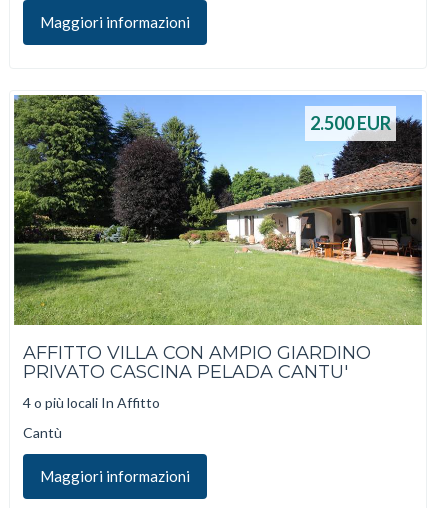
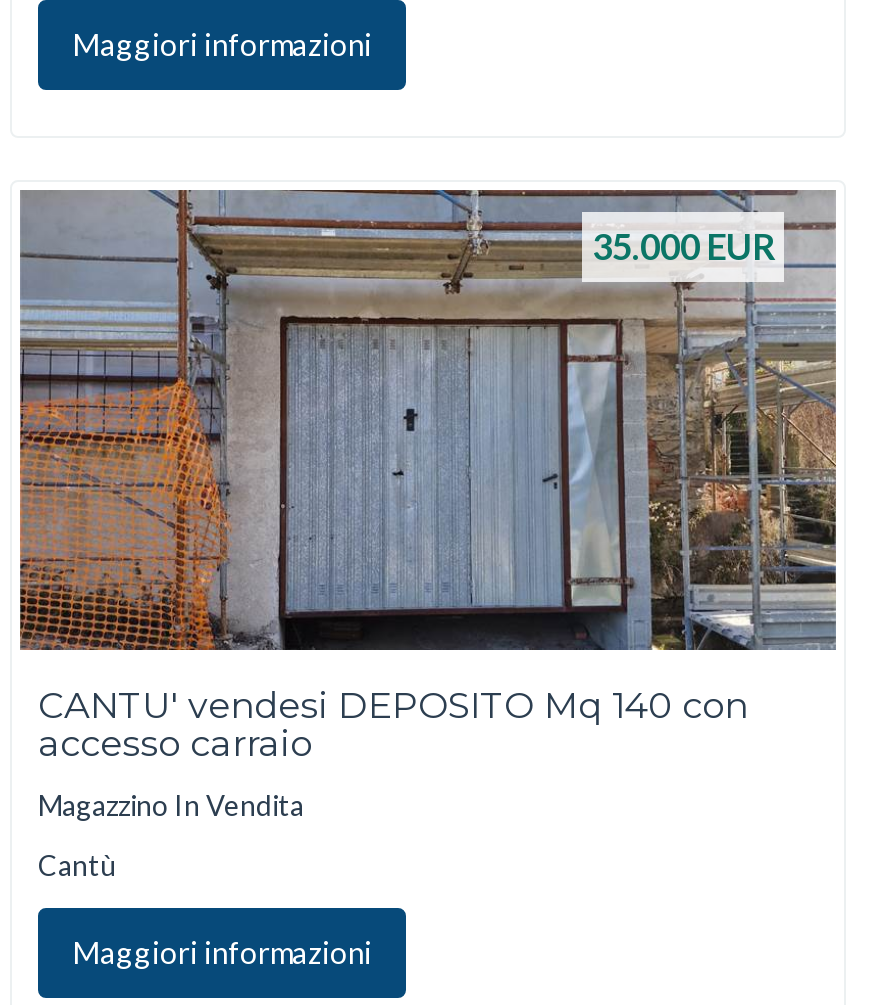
[13,94,423,326] [image] | 2.500 EUR -> [18,188,838,652] [image] | 35.000 EUR
[23,342,371,383] AFFITTO VILLA CON AMPIO GIARDINO | PRIVATO CASCINA PELADA CANTU' -> [38,684,748,766] CANTU' vendesi DEPOSITO Mq 140 con | accesso carraio
[23,393,160,410] 4 o più locali In Affitto -> [38,787,304,821] Magazzino In Vendita

